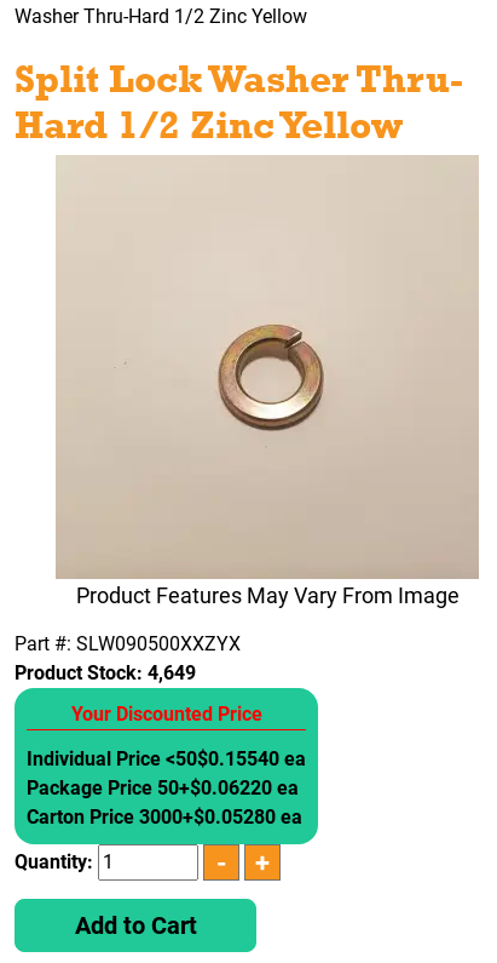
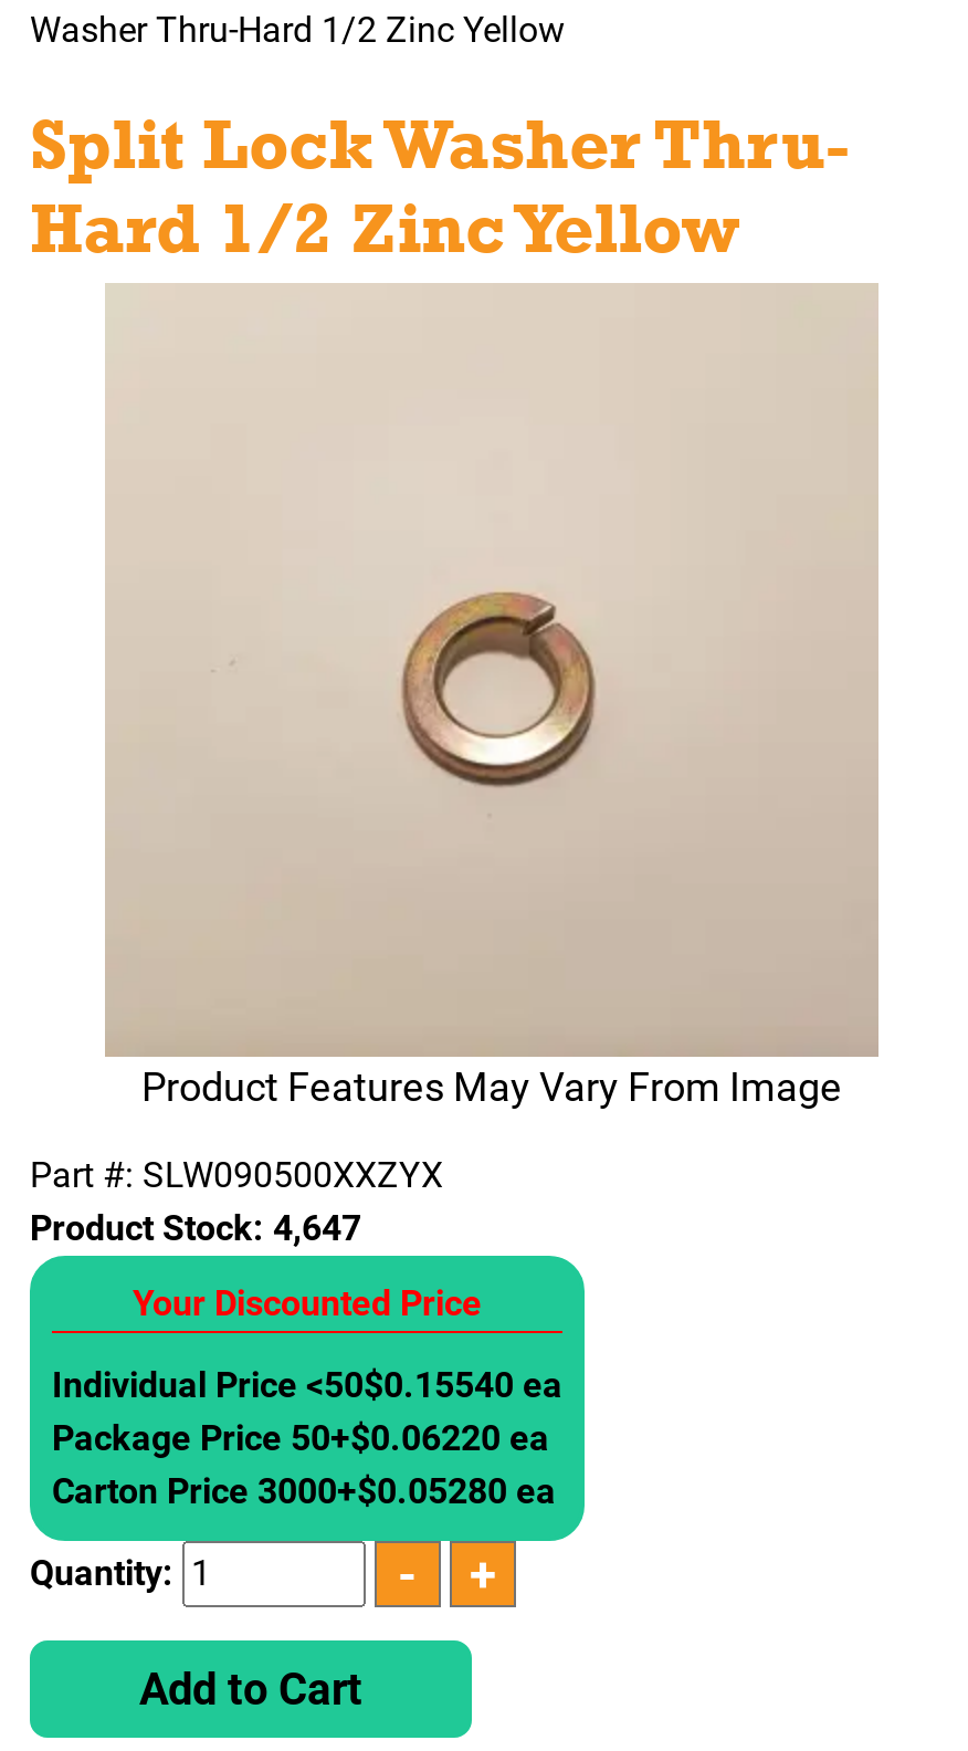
[15,661,196,684] Product Stock: 4,649 -> [30,1207,361,1249] Product Stock: 4,647

